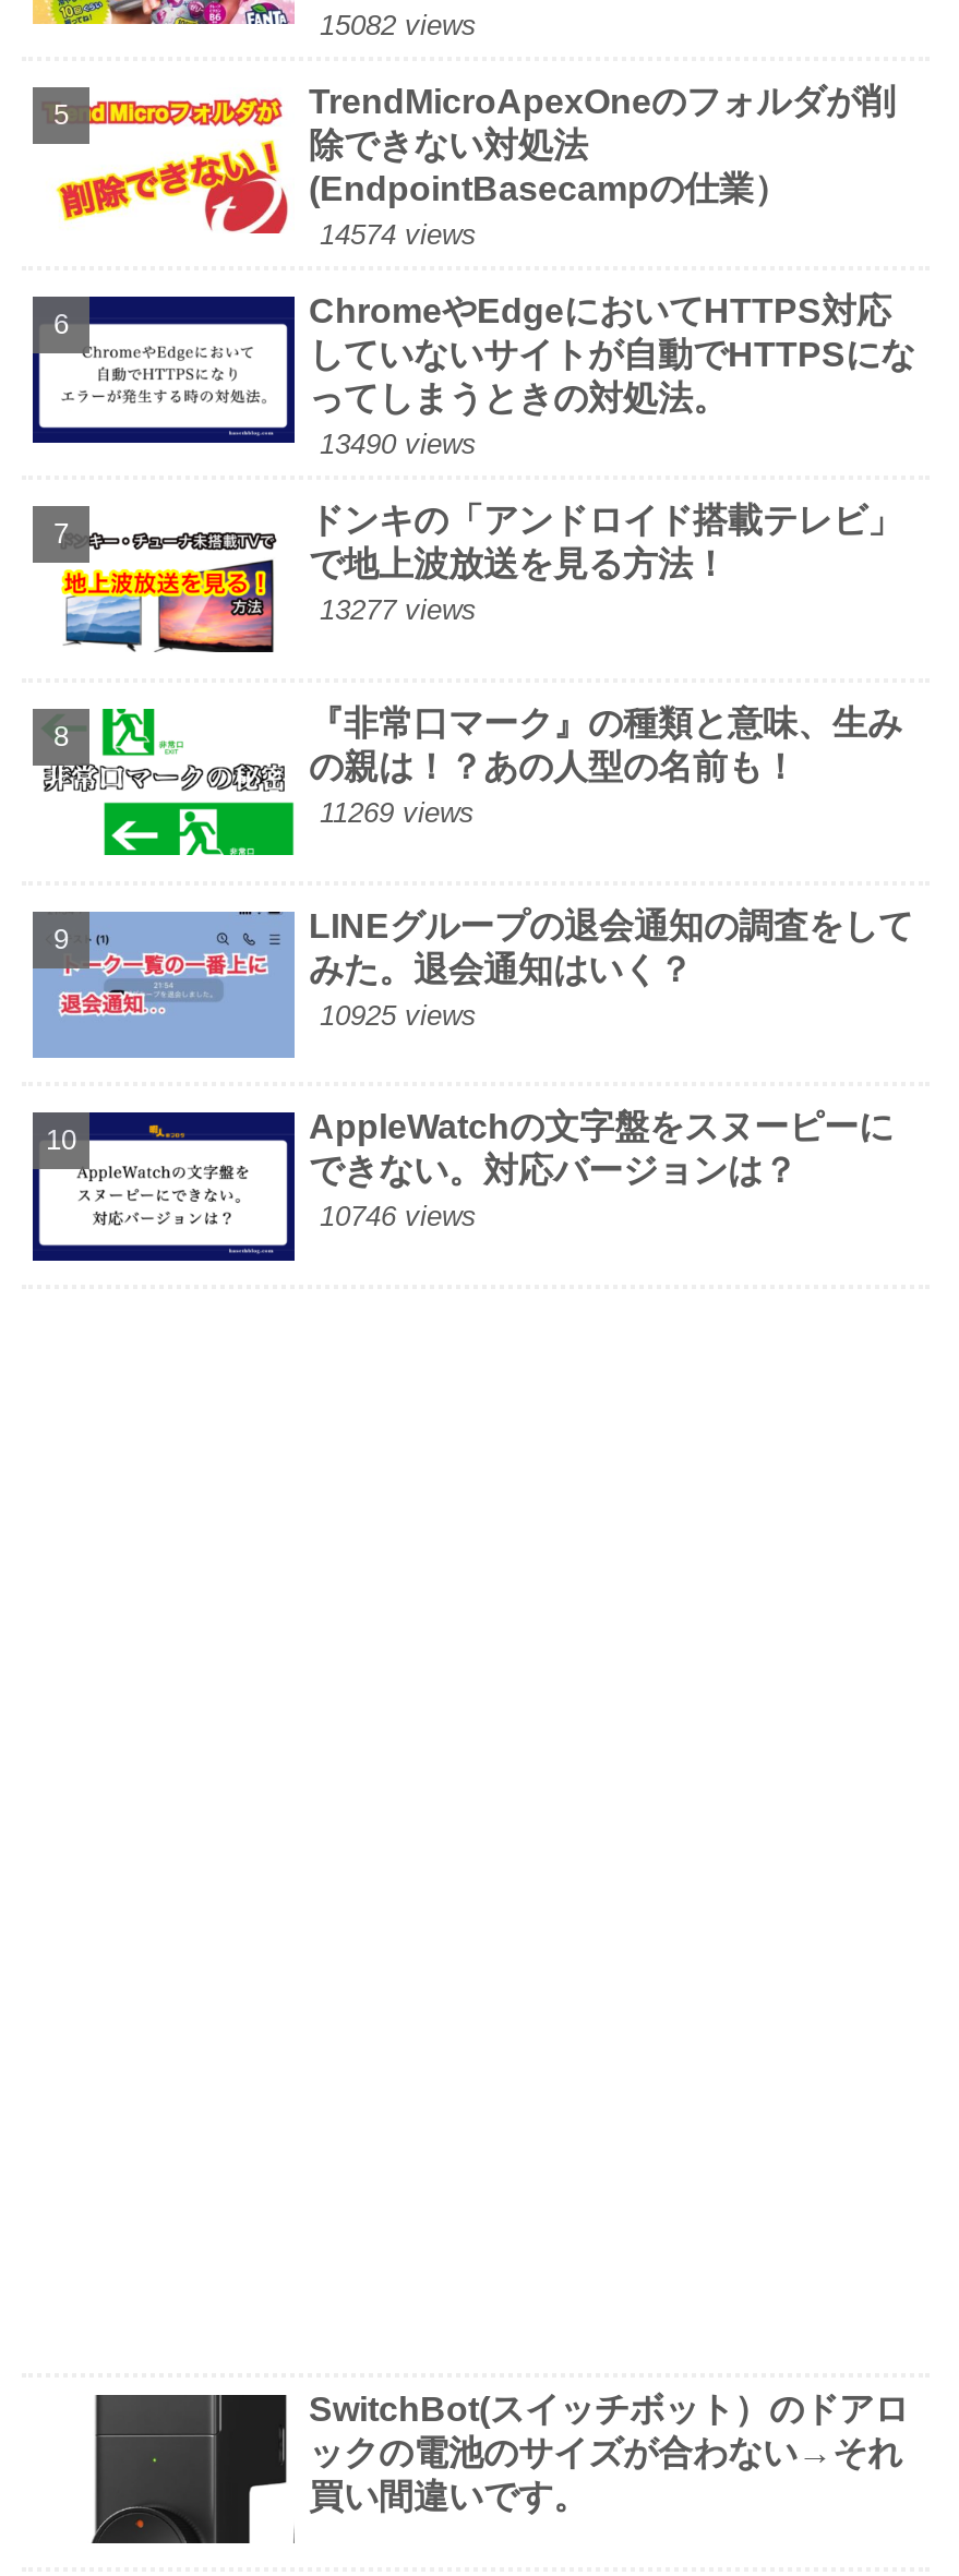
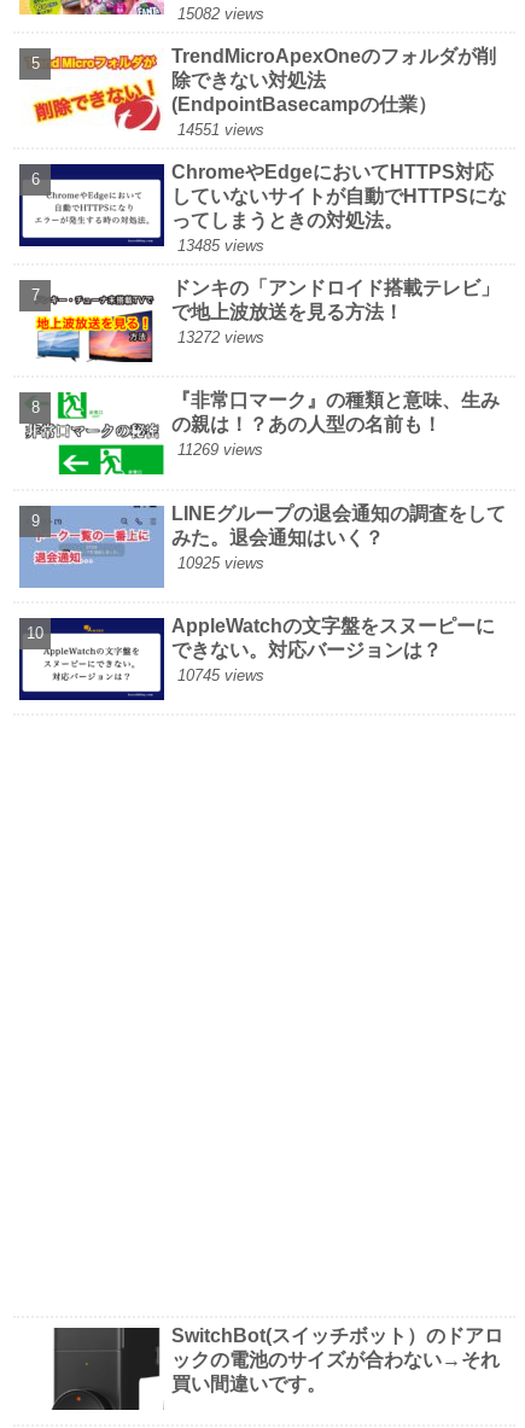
[320,218,477,250] 14574 views -> [178,120,265,139] 14551 views
[320,427,477,460] 13490 views -> [178,236,265,254] 13485 views
[320,593,477,626] 13277 views -> [178,328,265,346] 13272 views
[320,1201,477,1233] 10746 views -> [178,666,265,684] 10745 views

